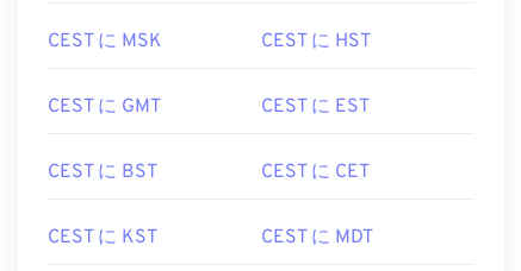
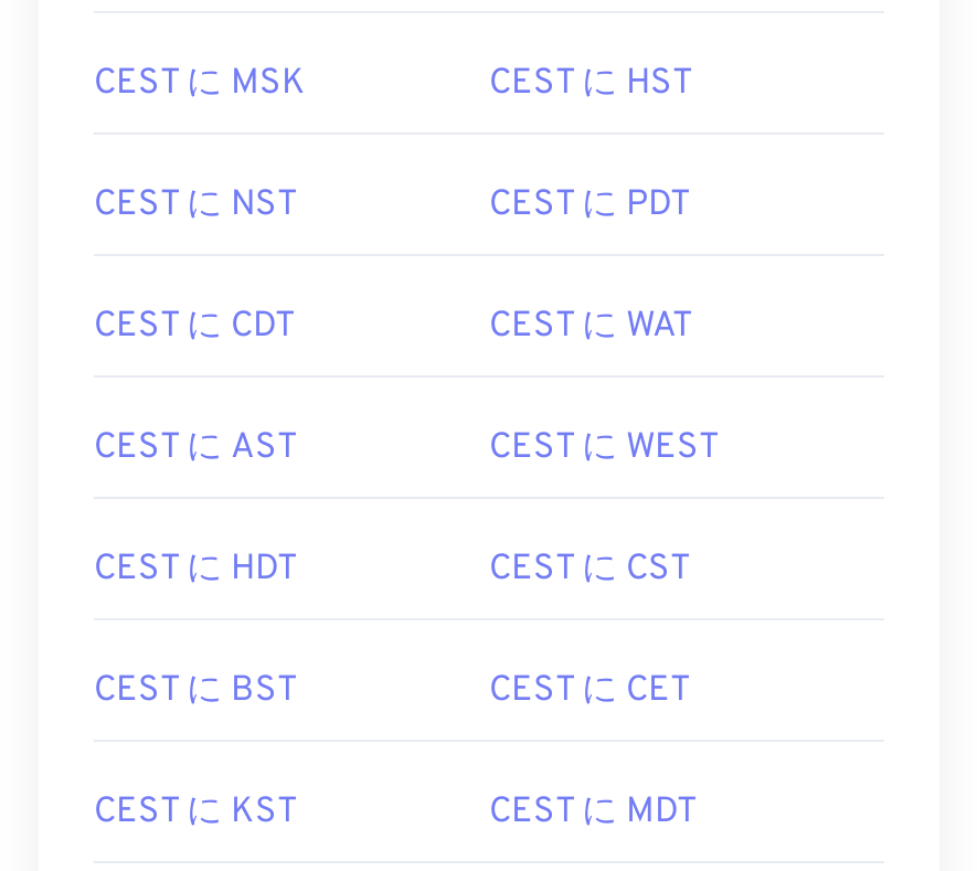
[48,95,370,119] CEST に GMT | CEST に EST -> [94,183,719,592] CEST に NST | CEST に PDT | CEST に CDT | CEST に WAT | CEST に AST | CEST に WEST | CEST に HDT | CEST に CST

